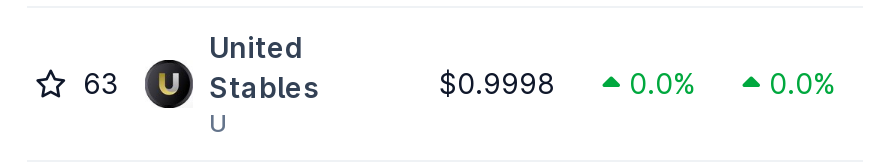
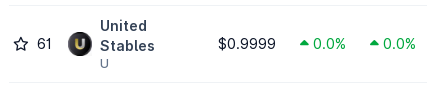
[83,65,117,99] 63 -> [37,35,51,52] 61
[439,65,555,99] $0.9998 -> [218,35,276,52] $0.9999

